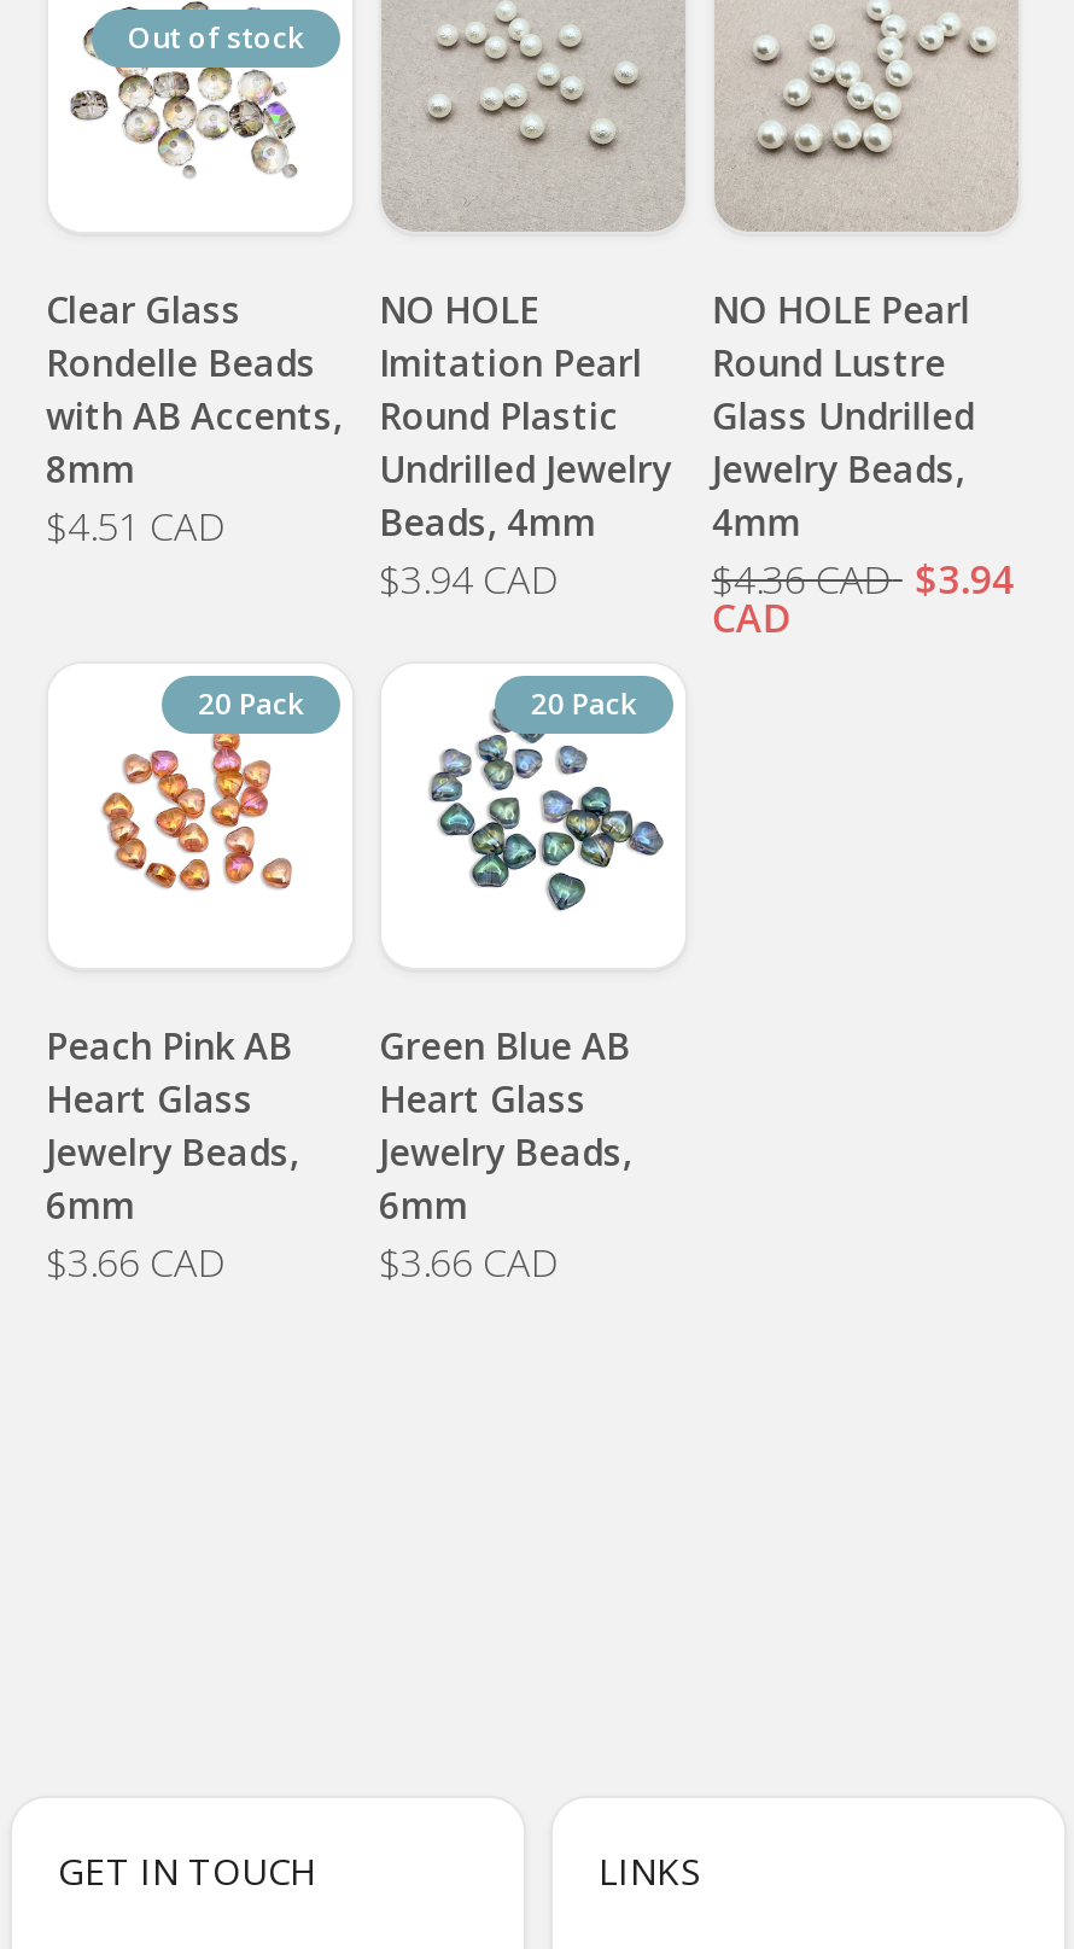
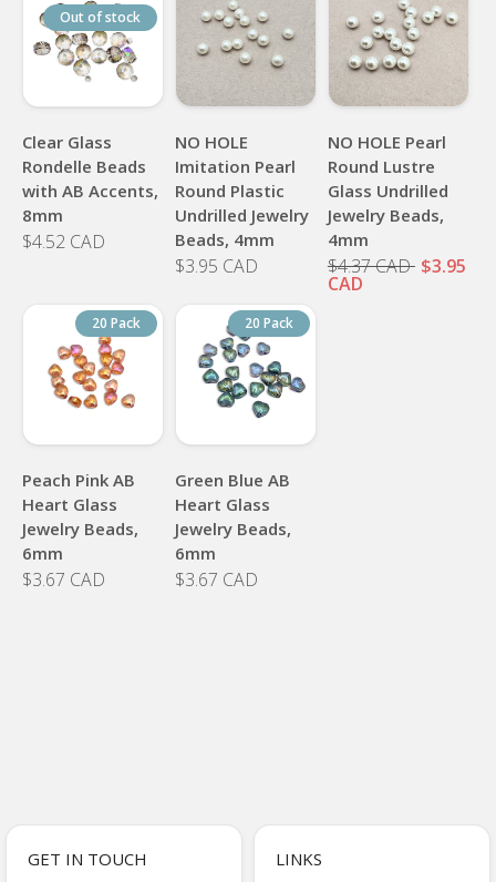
[46,499,227,552] $4.51 CAD -> [22,229,105,254] $4.52 CAD
[379,552,560,606] $3.94 CAD -> [175,254,258,278] $3.95 CAD
[712,552,1013,606] $4.36 CAD $3.94 -> [328,254,466,278] $4.37 CAD $3.95
[46,1236,227,1289] $3.66 CAD -> [22,567,105,592] $3.67 CAD
[379,1236,560,1289] $3.66 CAD -> [175,567,258,592] $3.67 CAD

